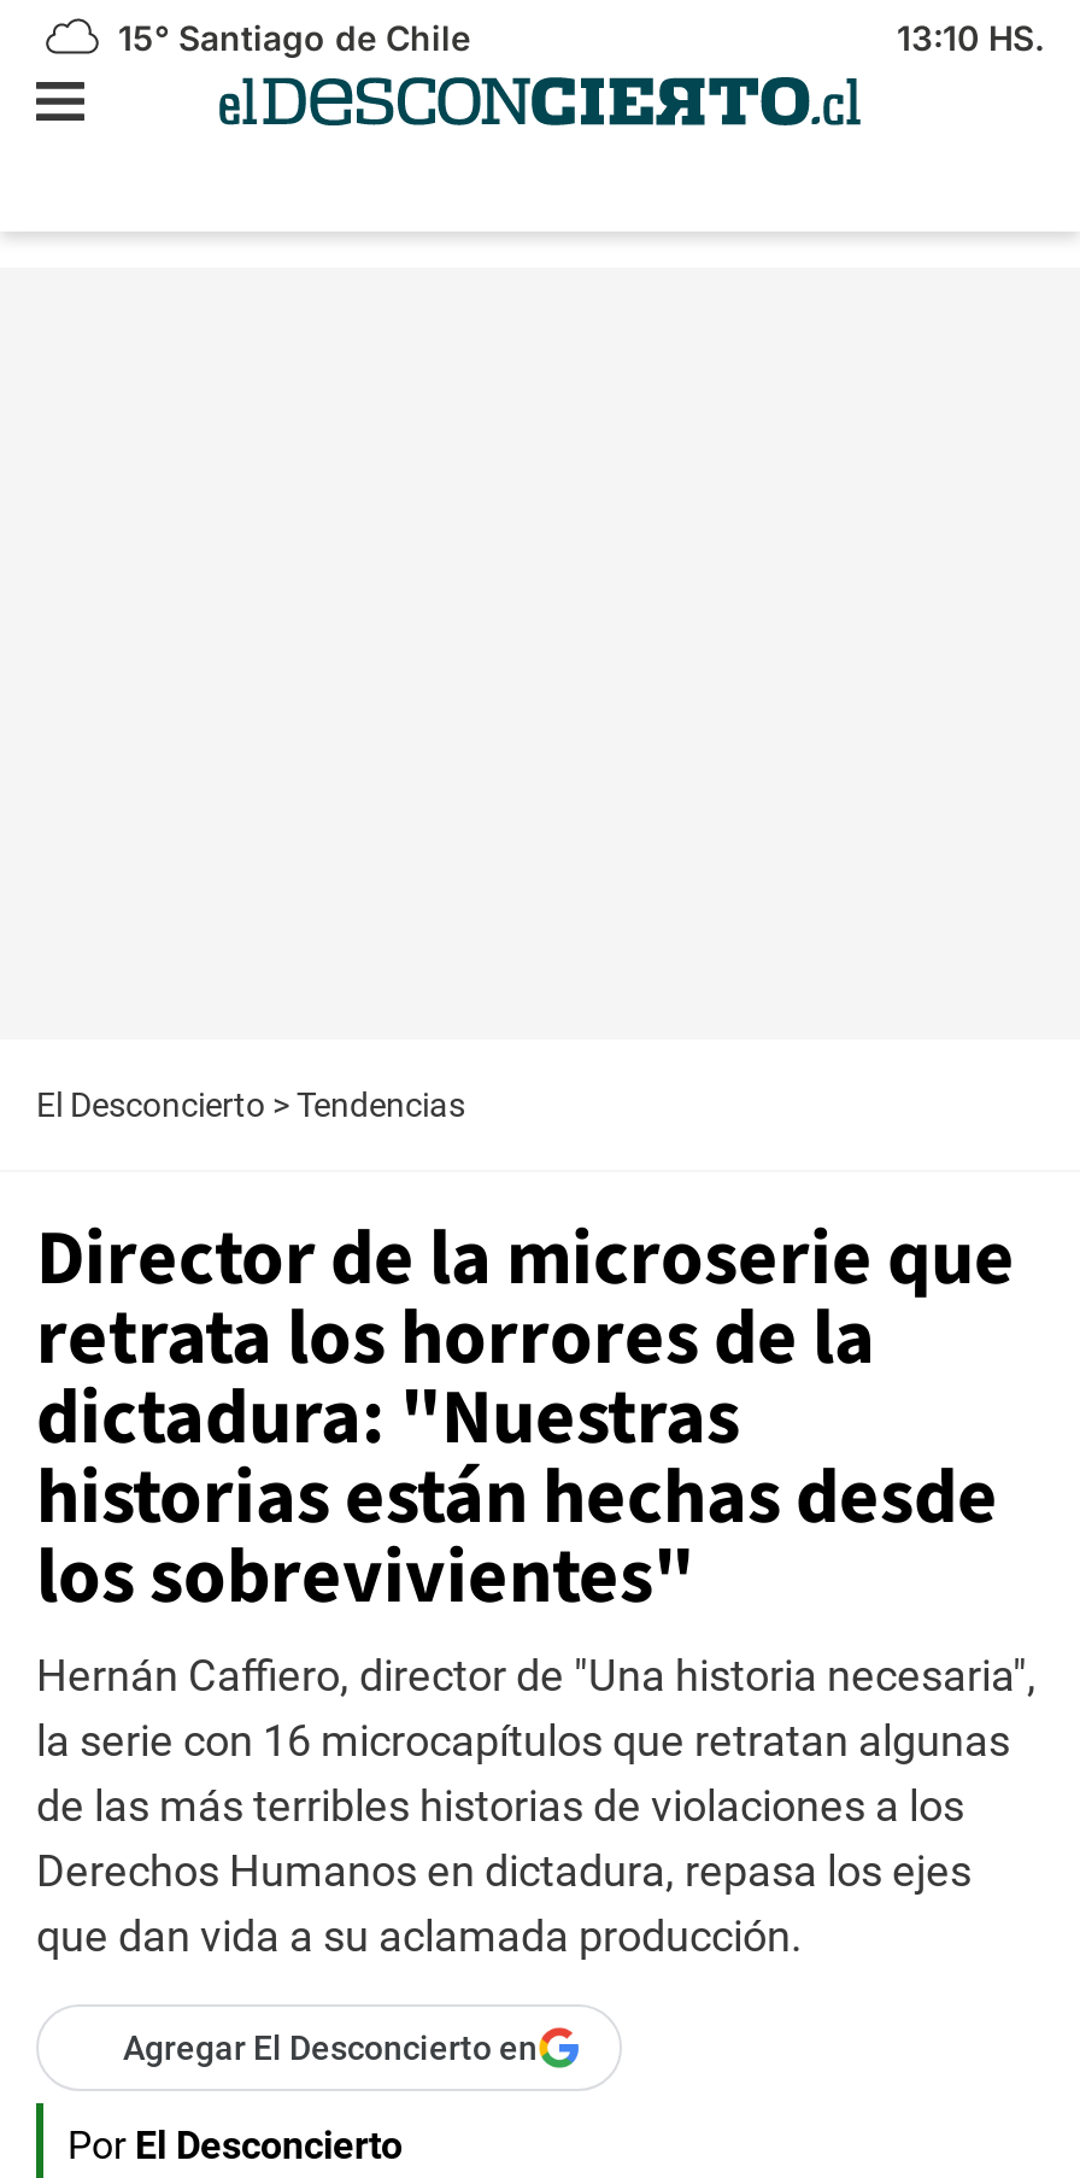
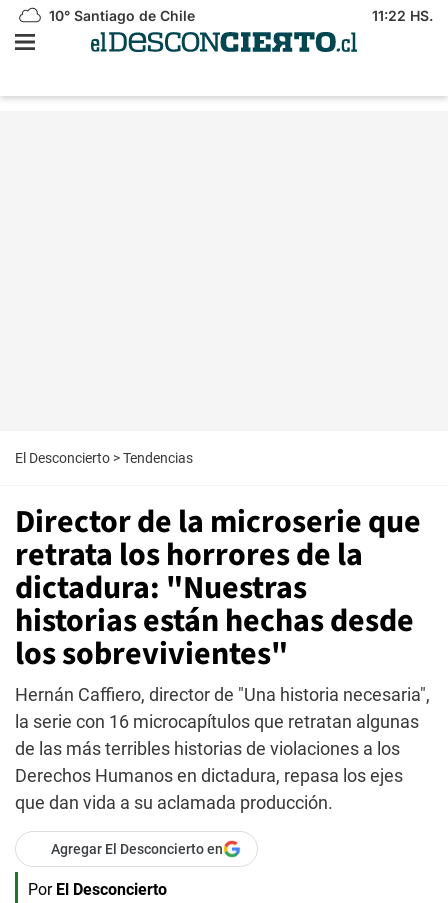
[108,17,470,58] 15° Santiago de Chile -> [45,7,195,24] 10° Santiago de Chile
[897,17,1044,58] 13:10 HS. -> [372,7,433,24] 11:22 HS.

